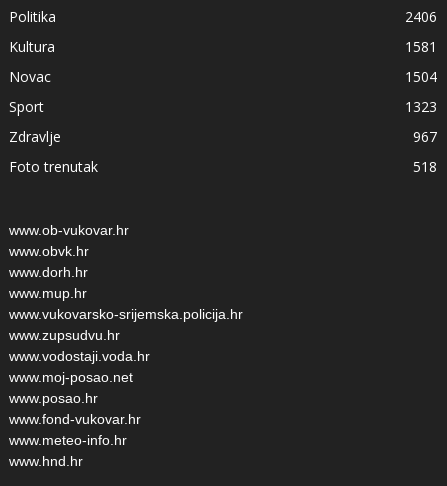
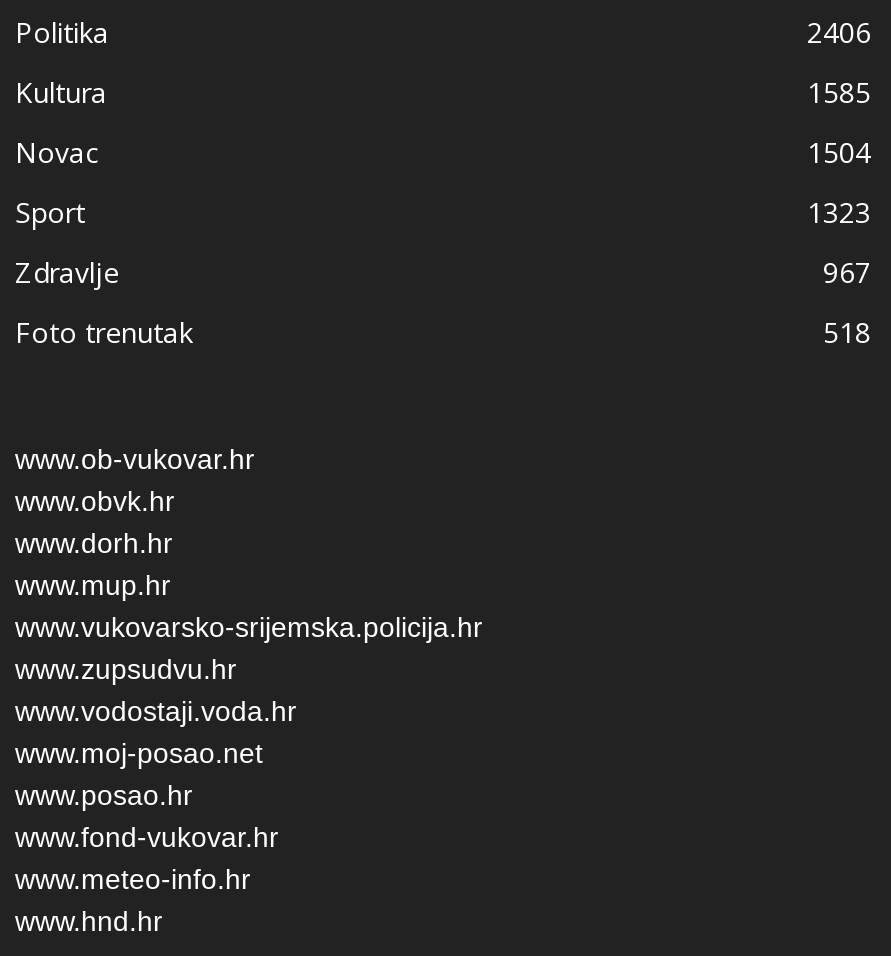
[405,36,437,55] 1581 -> [807,73,871,111] 1585

